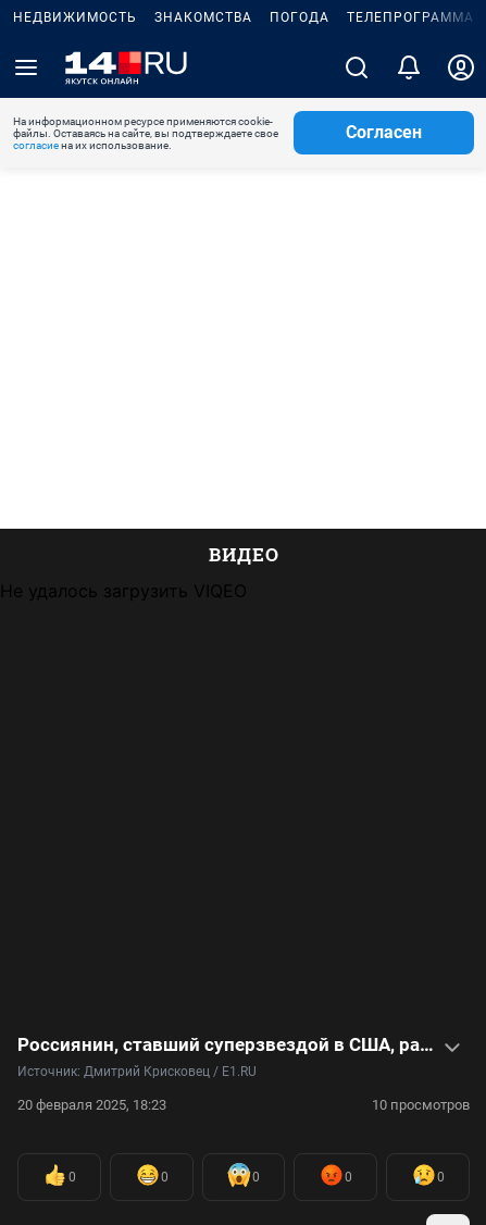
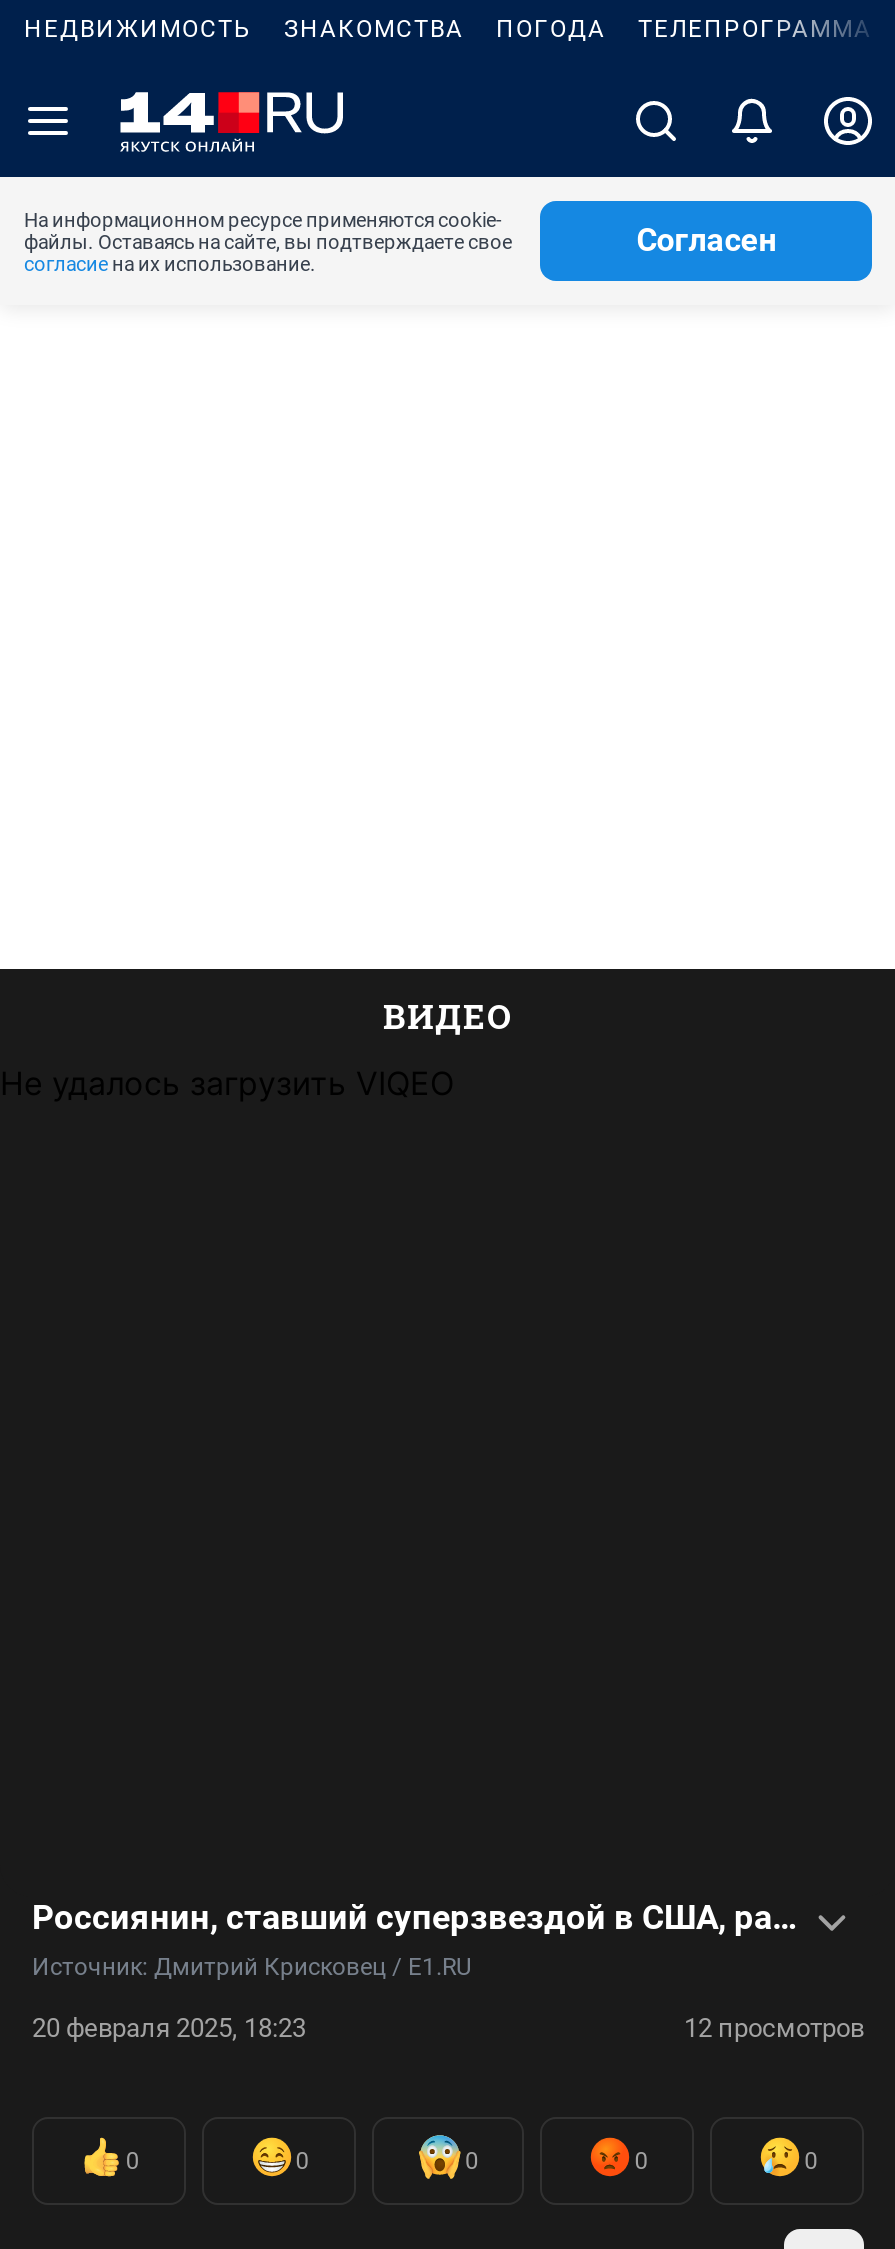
[372,1097,470,1113] 10 просмотров -> [684,2013,864,2043] 12 просмотров

